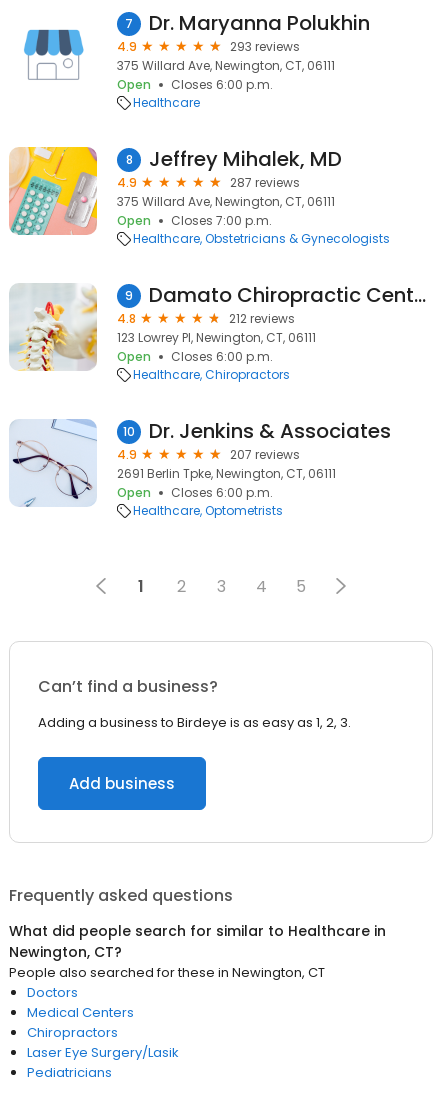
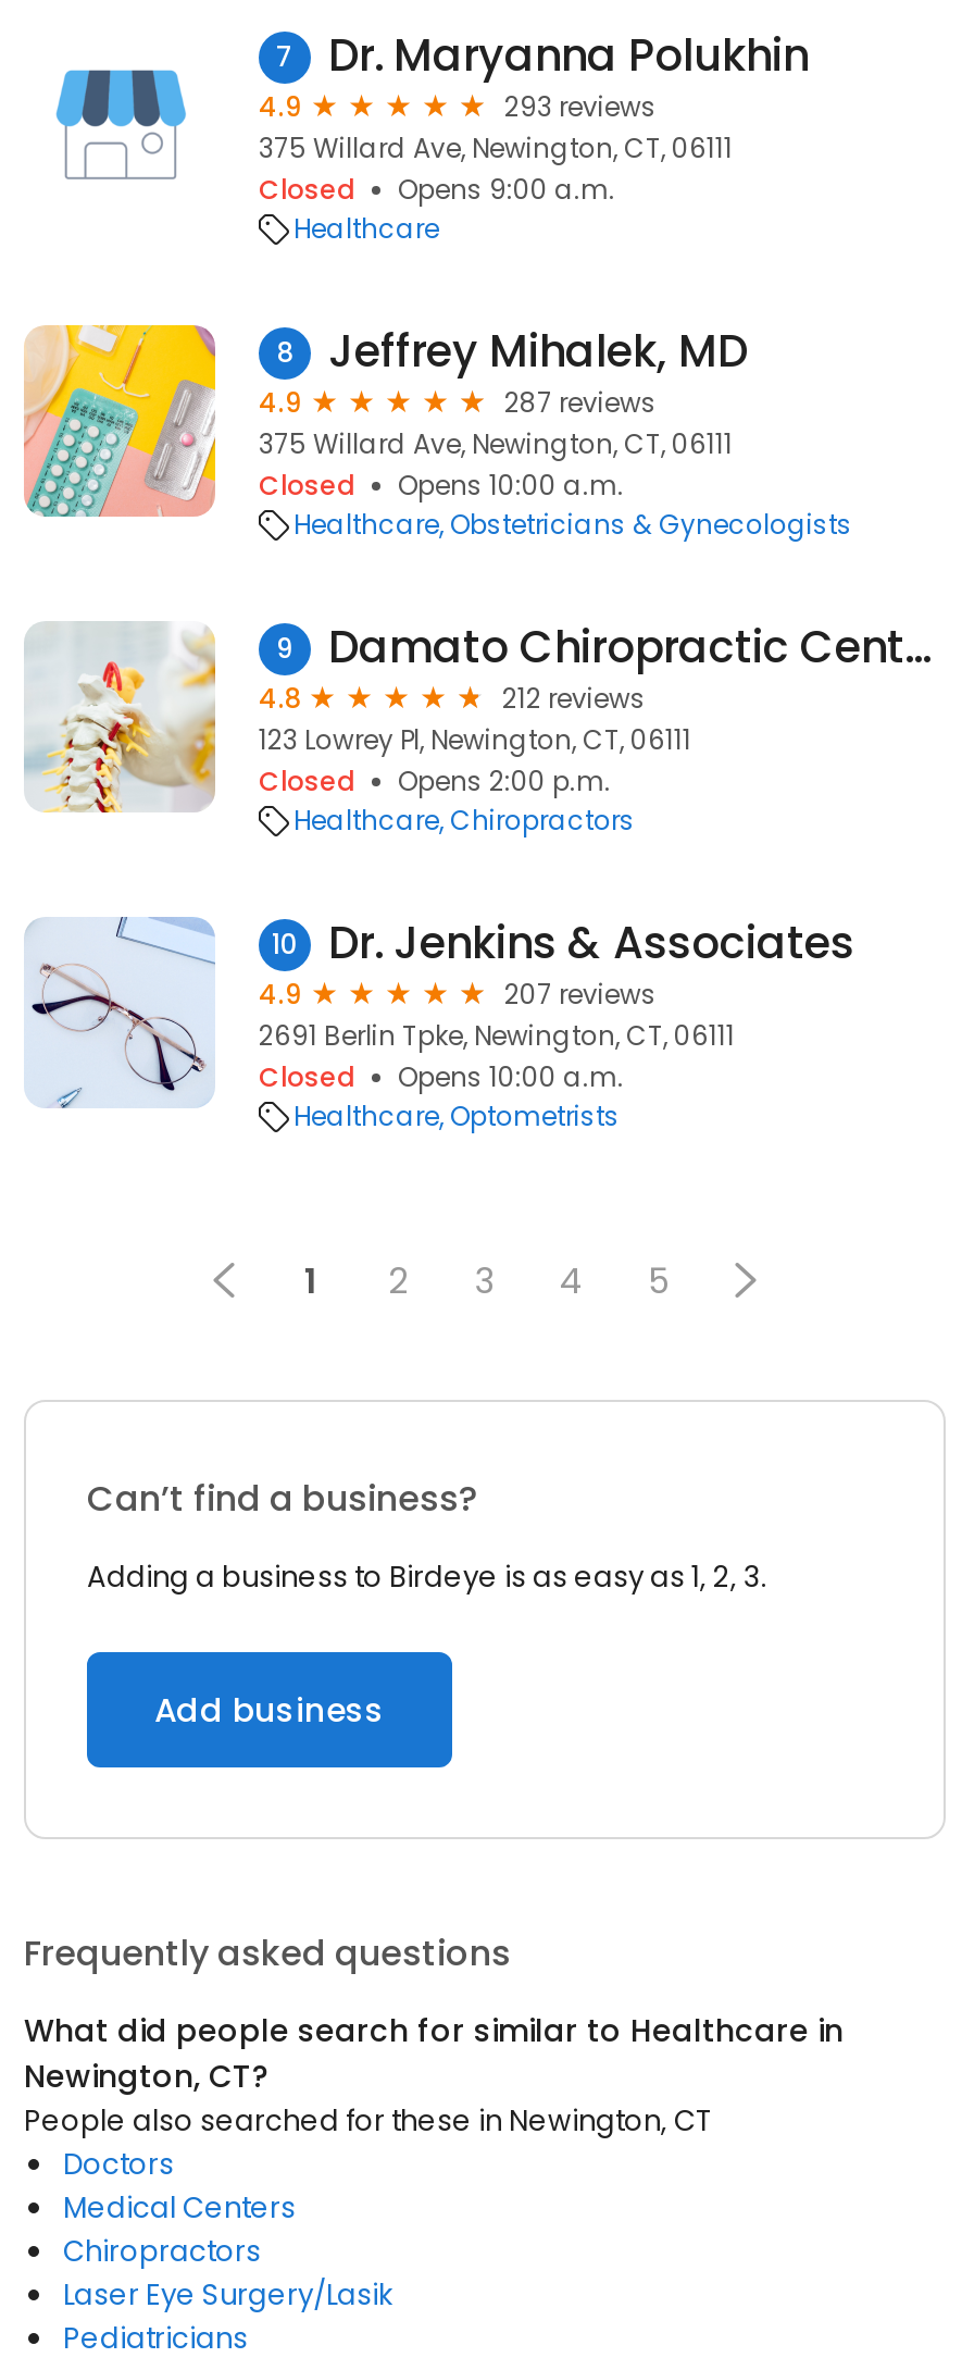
[117,76,273,93] Open | Closes 6:00 p.m. -> [259,171,615,208] Closed | Opens 9:00 a.m.
[117,212,272,229] Open | Closes 7:00 p.m. -> [259,467,624,504] Closed | Opens 10:00 a.m.
[117,348,273,365] Open | Closes 6:00 p.m. -> [259,762,611,799] Closed | Opens 2:00 p.m.
[117,484,273,501] Open | Closes 6:00 p.m. -> [259,1058,624,1095] Closed | Opens 10:00 a.m.

